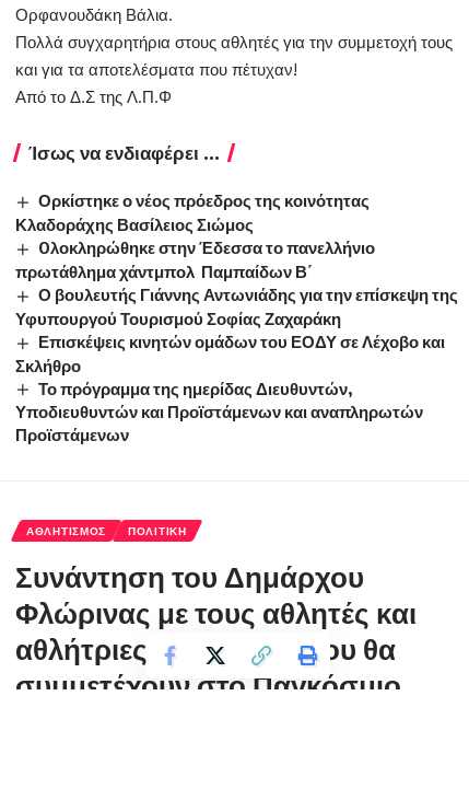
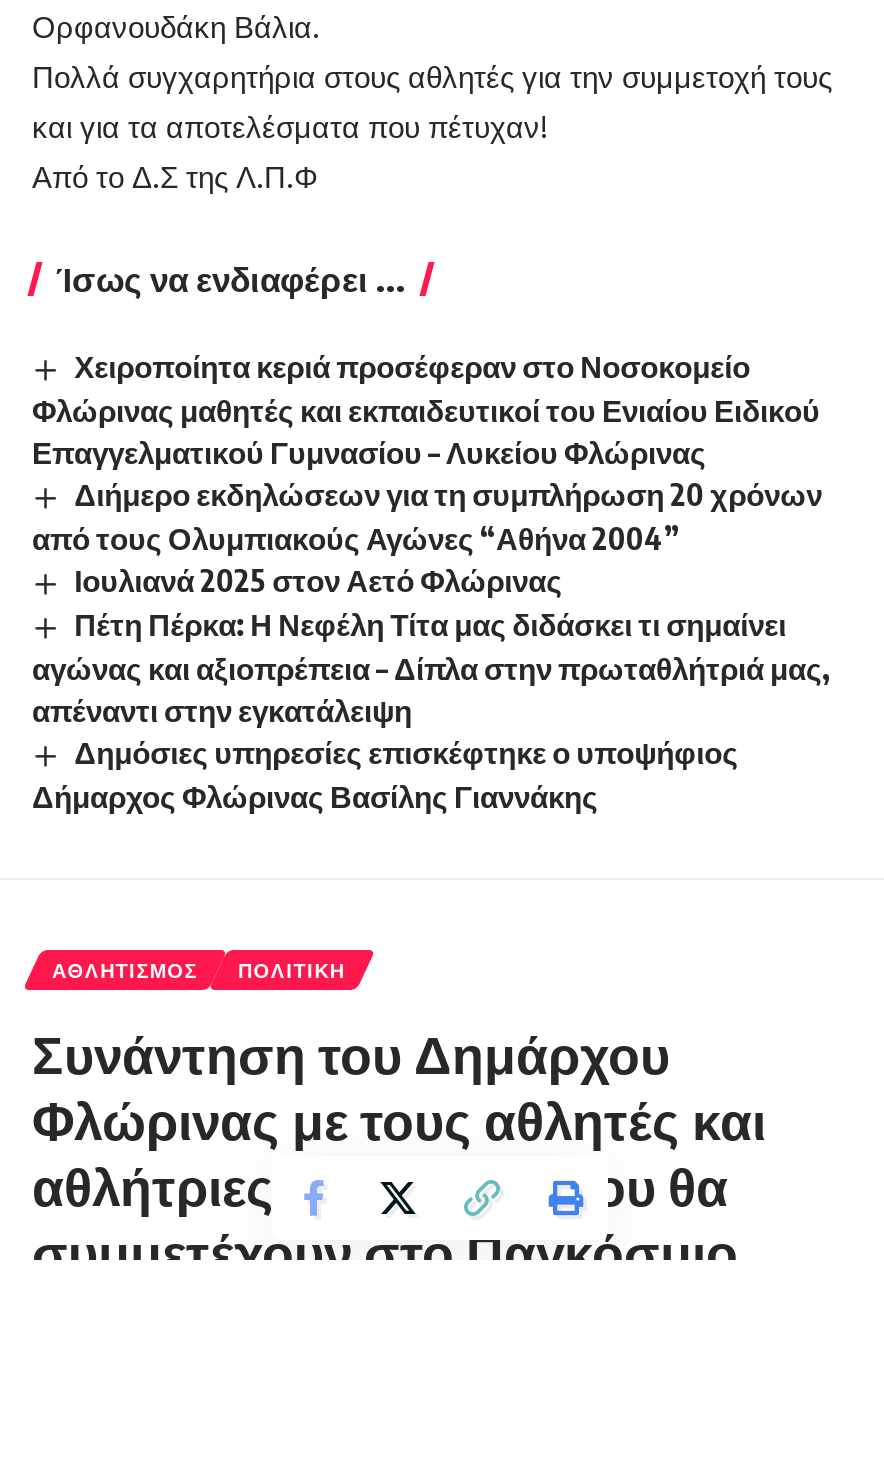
[15,191,458,445] Ορκίστηκε ο νέος πρόεδρος της κοινότητας | Κλαδοράχης Βασίλειος Σιώμος | Oλοκληρώθηκε στην Έδεσσα το πανελλήνιο | πρωτάθλημα χάντμπολ Παμπαίδων Β΄ | Ο βουλευτής Γιάννης Αντωνιάδης για την επίσκεψη της | Υφυπουργού Τουρισμού Σοφίας Ζαχαράκη | Επισκέψεις κινητών ομάδων του ΕΟΔΥ σε Λέχοβο και | Σκλήθρο | Το πρόγραμμα της ημερίδας Διευθυντών, | Υποδιευθυντών και Προϊστάμενων και αναπληρωτών | Προϊστάμενων -> [32,348,830,813] Χειροποίητα κεριά προσέφεραν στο Νοσοκομείο | Φλώρινας μαθητές και εκπαιδευτικοί του Ενιαίου Ειδικού | Επαγγελματικού Γυμνασίου – Λυκείου Φλώρινας | Διήμερο εκδηλώσεων για τη συμπλήρωση 20 χρόνων | από τους Ολυμπιακούς Αγώνες “Αθήνα 2004” | Ιουλιανά 2025 στον Αετό Φλώρινας | Πέτη Πέρκα: Η Νεφέλη Τίτα μας διδάσκει τι σημαίνει | αγώνας και αξιοπρέπεια – Δίπλα στην πρωταθλήτριά μας, | απέναντι στην εγκατάλειψη | Δημόσιες υπηρεσίες επισκέφτηκε ο υποψήφιος | Δήμαρχος Φλώρινας Βασίλης Γιαννάκης

